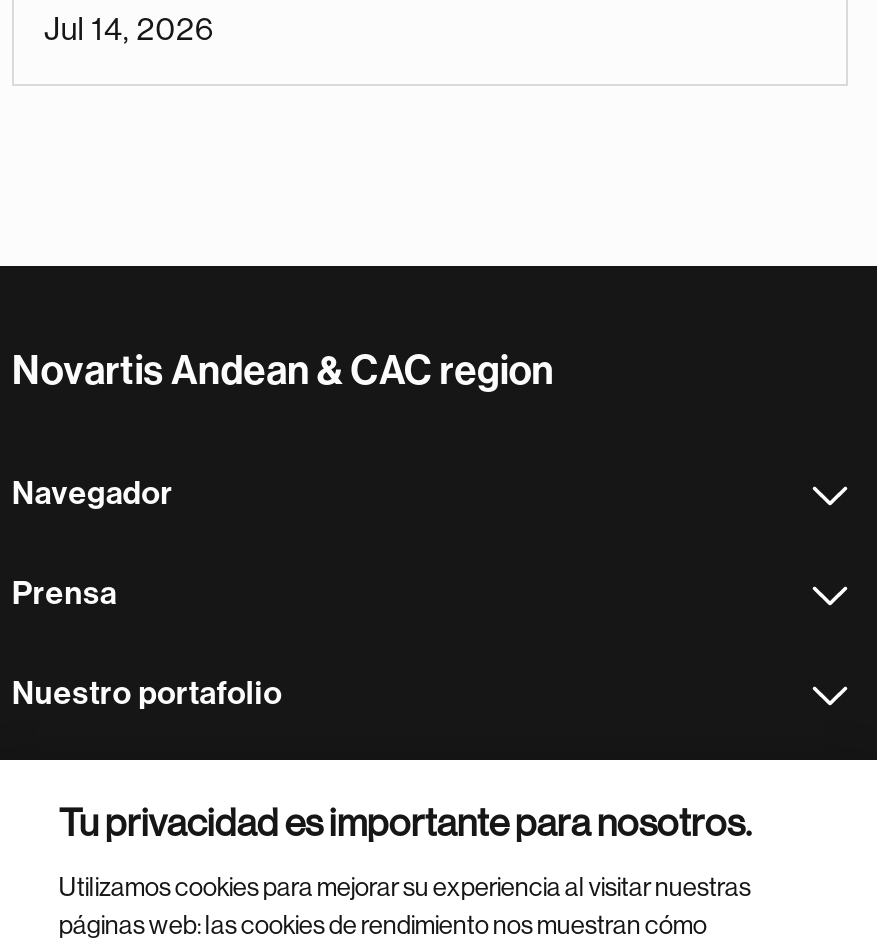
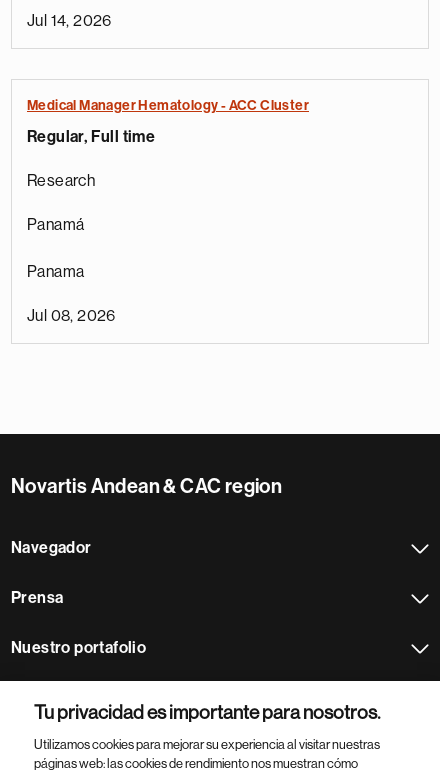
none -> [27,98,309,324] Medical Manager Hematology - ACC Cluster | Regular, Full time | Research | Panamá | Panama | Jul 08, 2026

